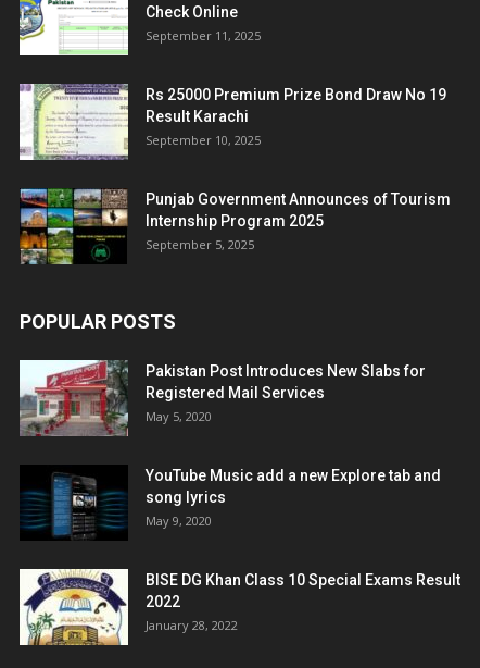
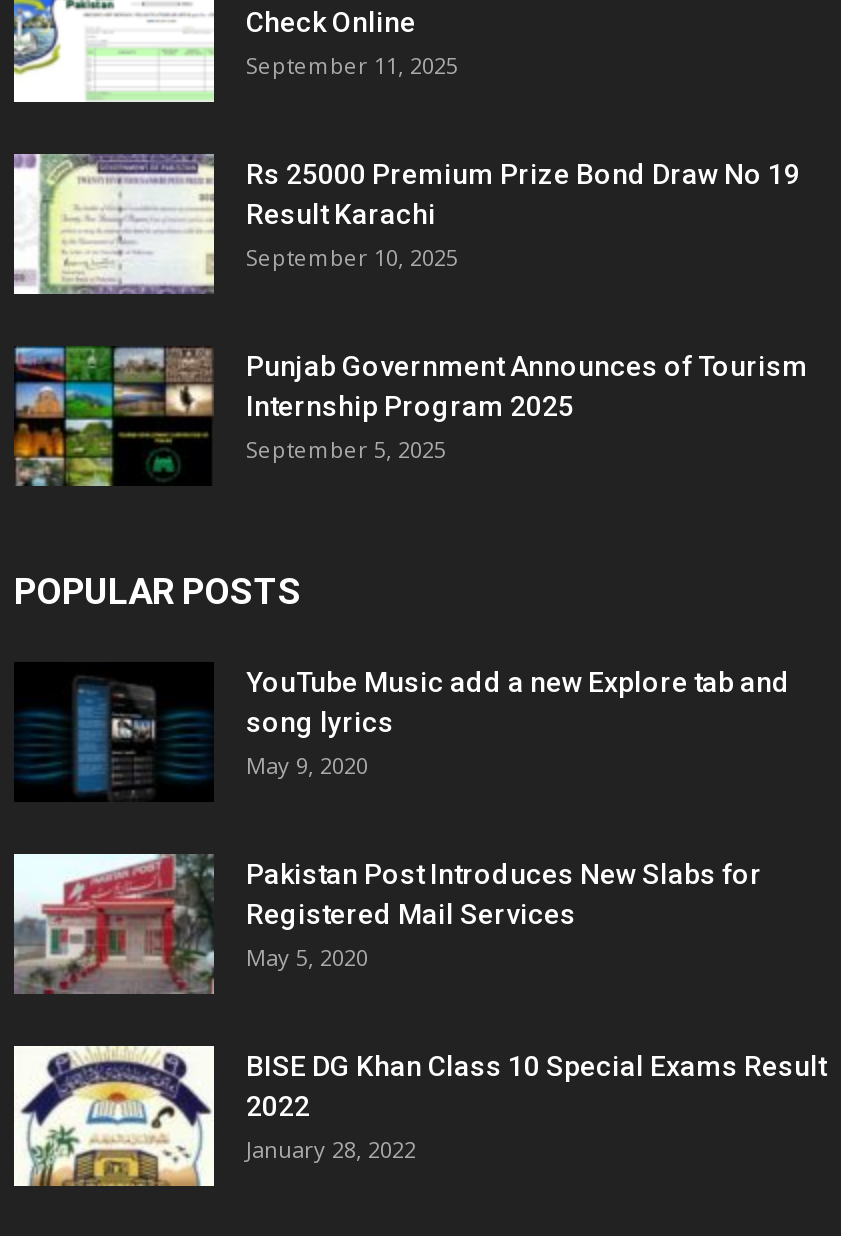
moved [18,358,426,438] -> [12,850,762,998]: [image] | Pakistan Post Introduces New Slabs for | Registered Mail Services | May 5, 2020
moved [20,465,441,541] -> [14,662,790,802]: [image] | YouTube Music add a new Explore tab and | song lyrics | May 9, 2020

